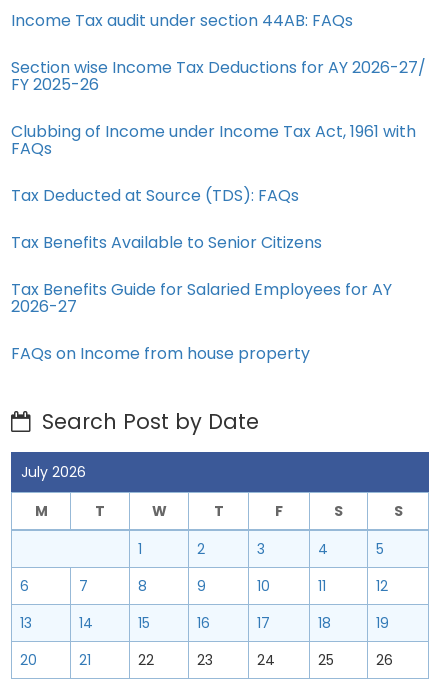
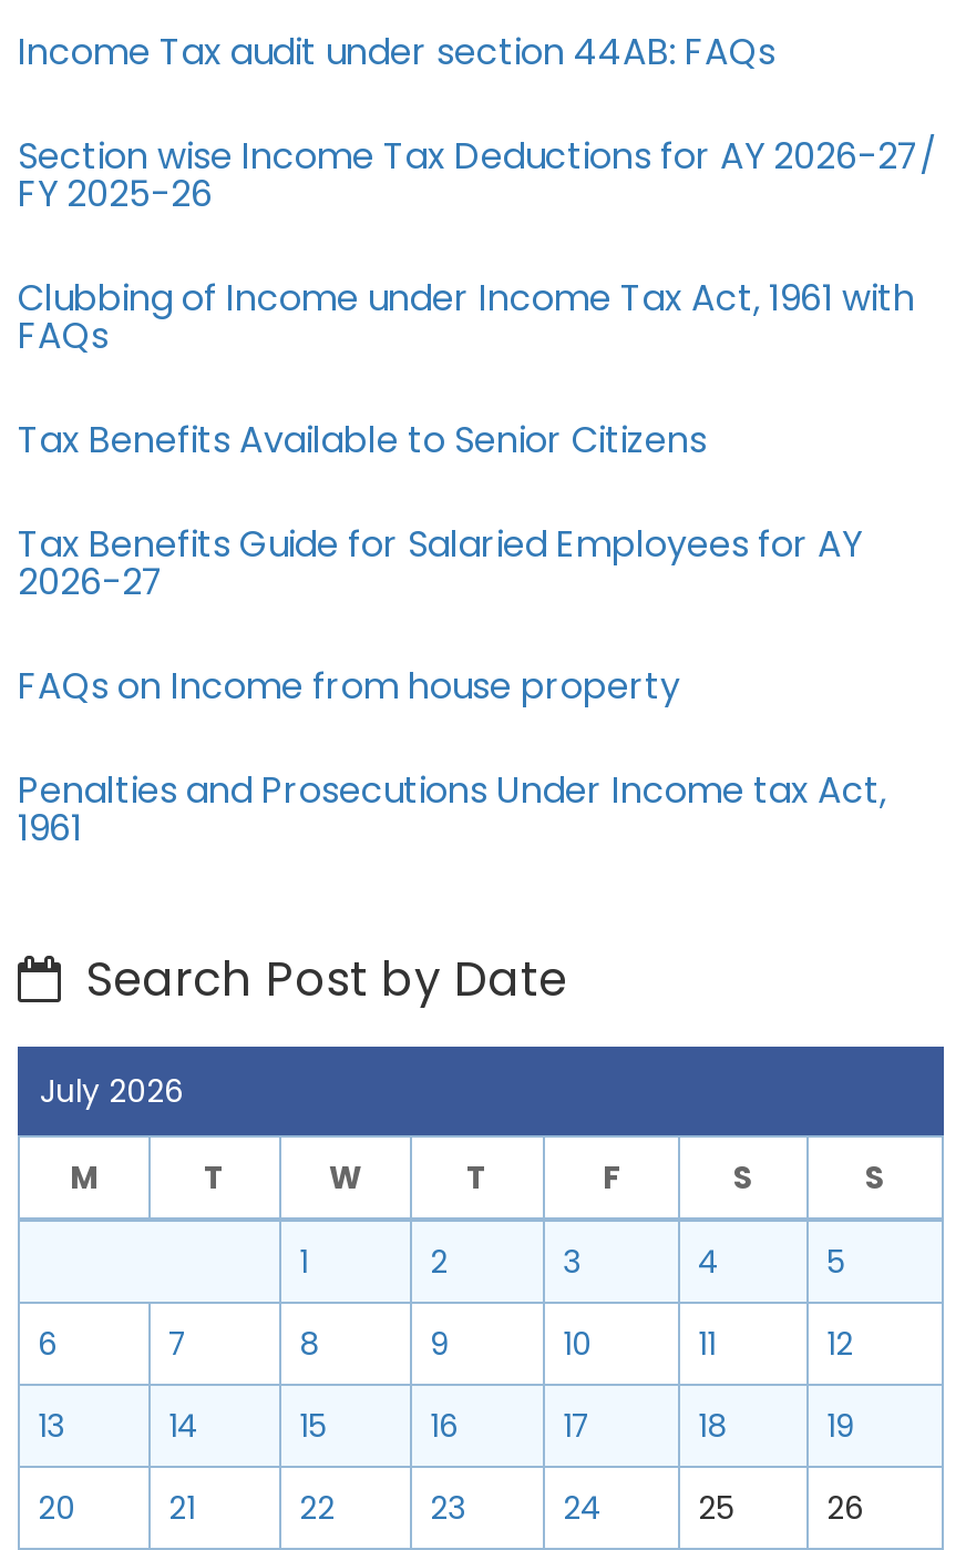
[11,184,299,207] Tax Deducted at Source (TDS): FAQs -> none
moved [11,231,392,365] -> [18,415,862,712]: Tax Benefits Available to Senior Citizens | Tax Benefits Guide for Salaried Employees for AY | 2026-27 | FAQs on Income from house property
none -> [18,765,886,854] Penalties and Prosecutions Under Income tax Act, | 1961

